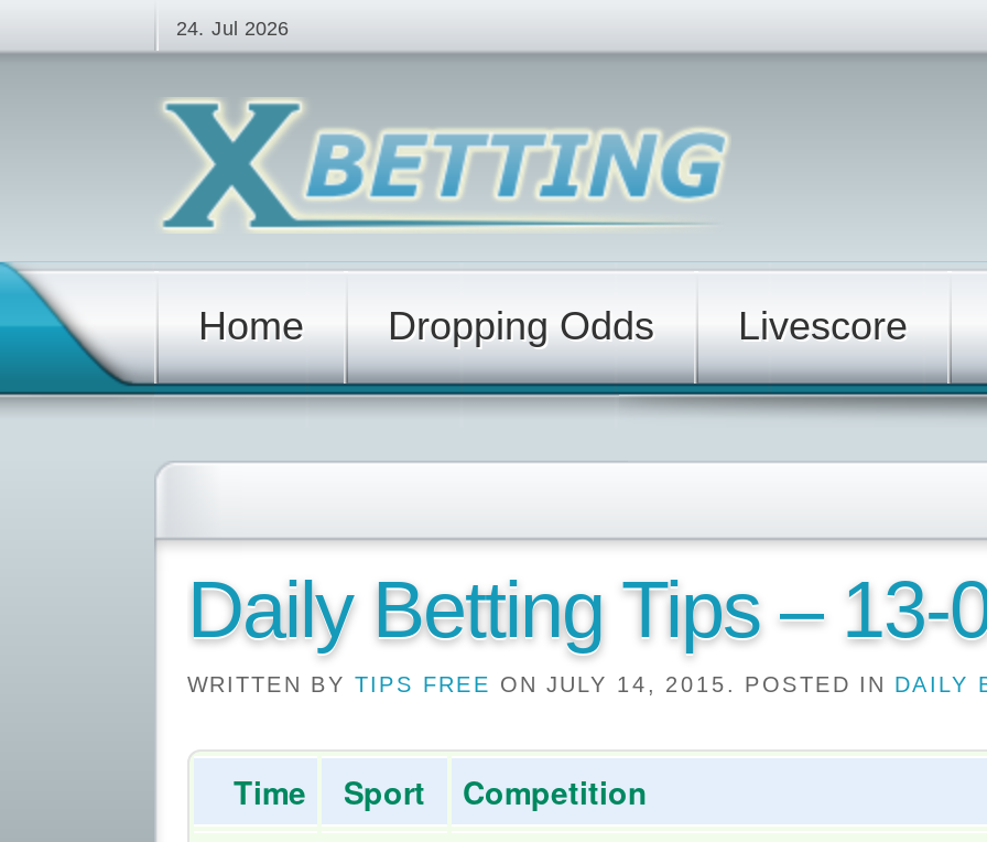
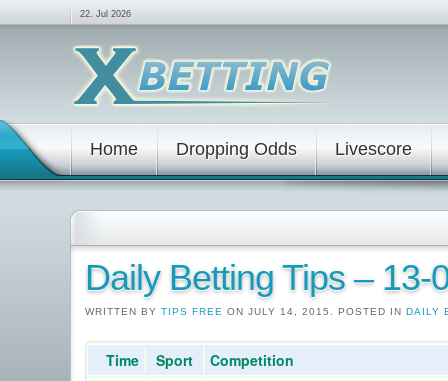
[176,18,289,40] 24. Jul 2026 -> [80,9,131,19] 22. Jul 2026

